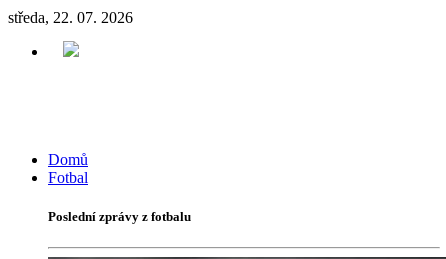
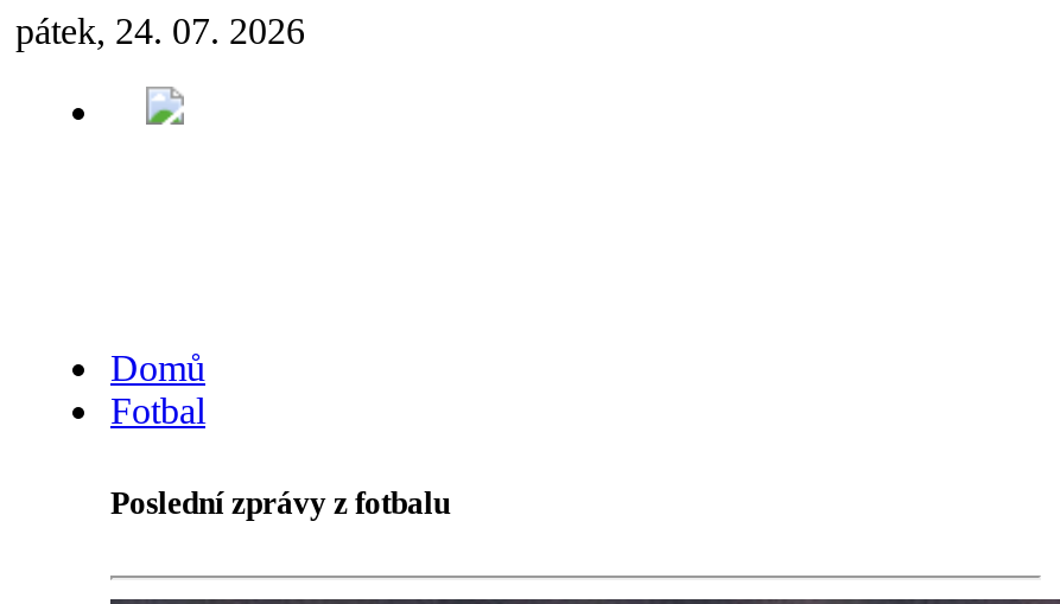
[8,9,133,26] středa, 22. 07. 2026 -> [15,11,305,51] pátek, 24. 07. 2026

